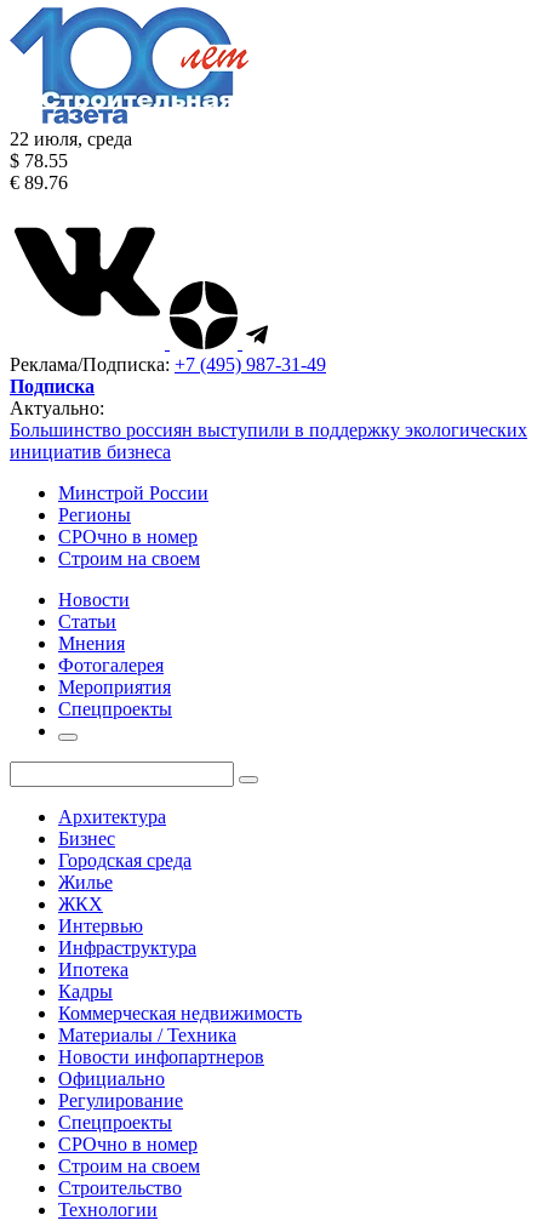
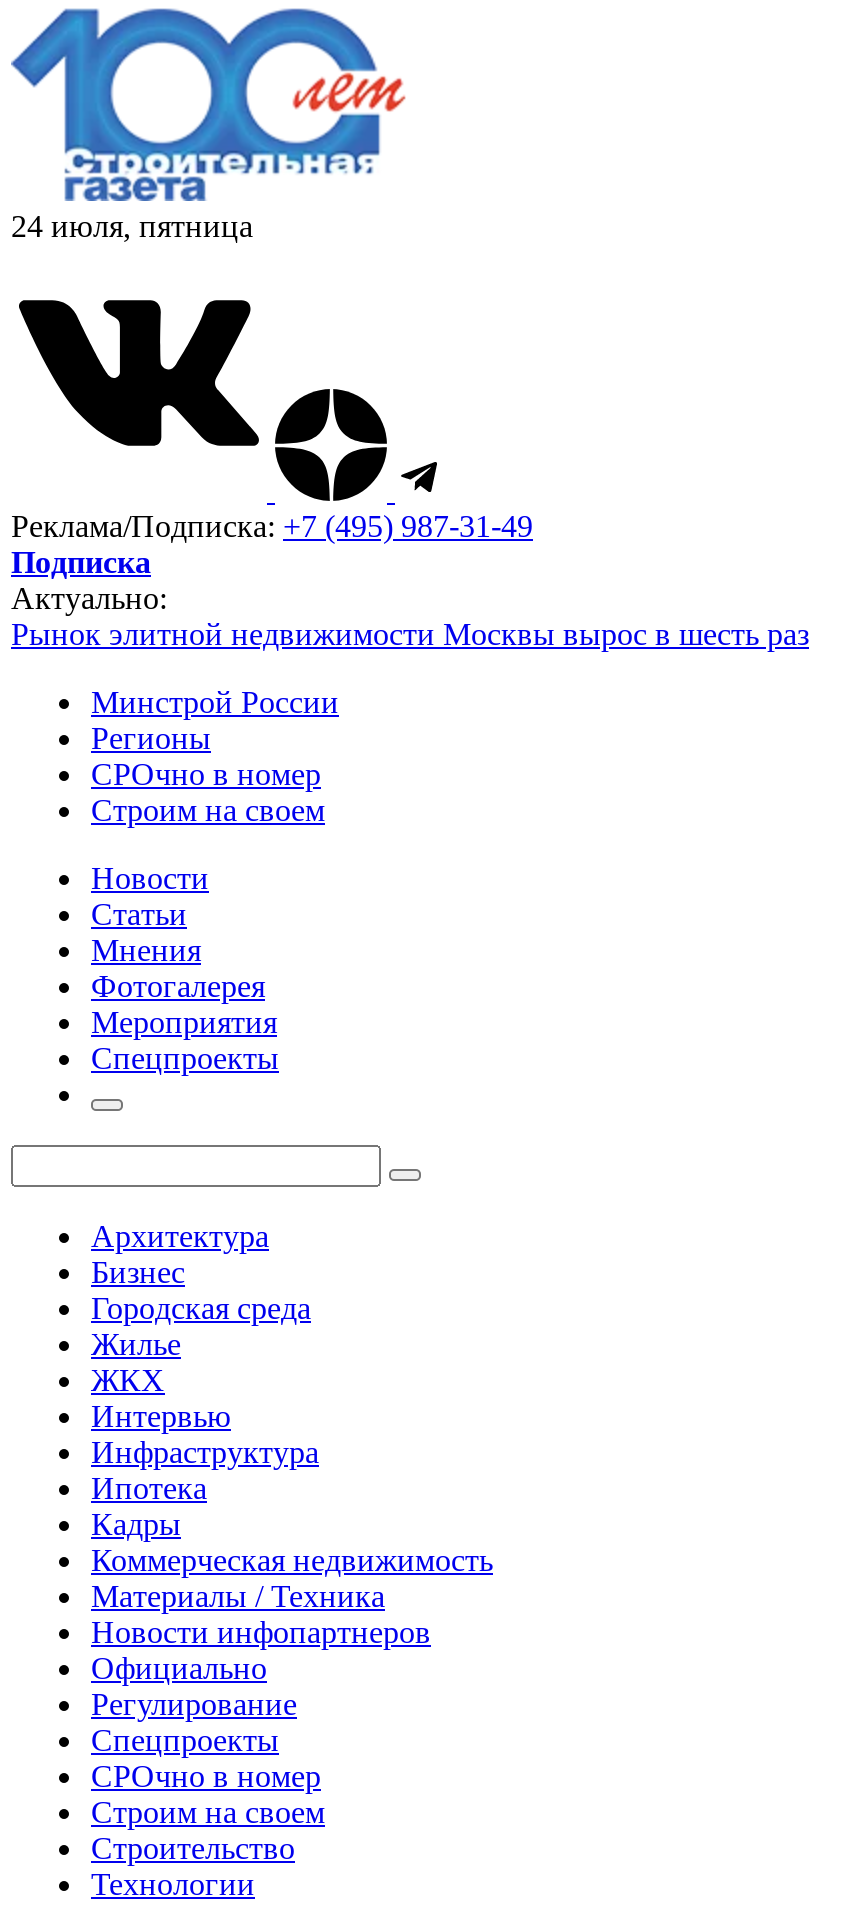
[10,129,132,193] 22 июля, среда | $ 78.55 | € 89.76 -> [11,209,253,243] 24 июля, пятница
[10,420,527,462] Большинство россиян выступили в поддержку экологических | инициатив бизнеса -> [11,617,809,651] Рынок элитной недвижимости Москвы вырос в шесть раз

